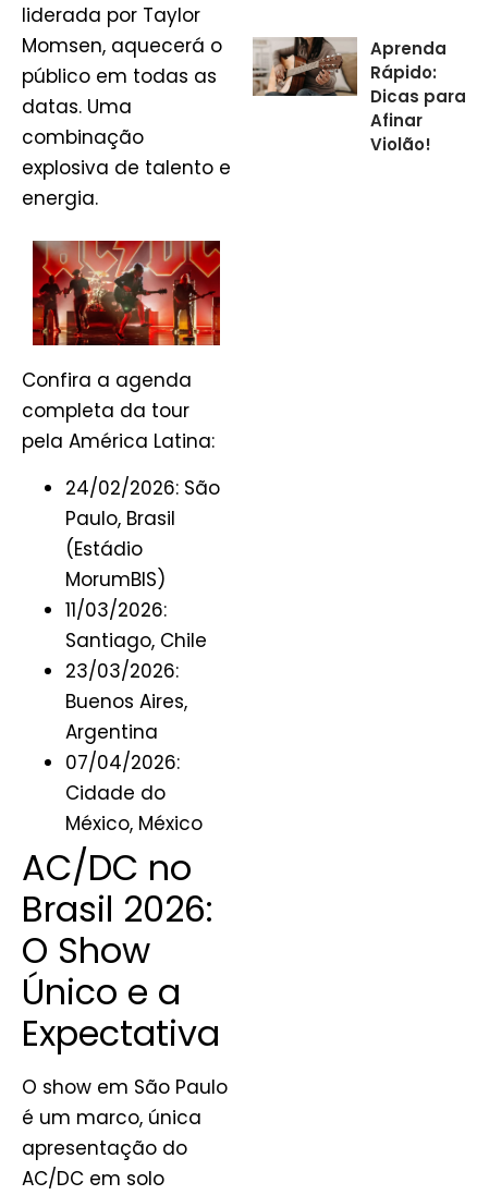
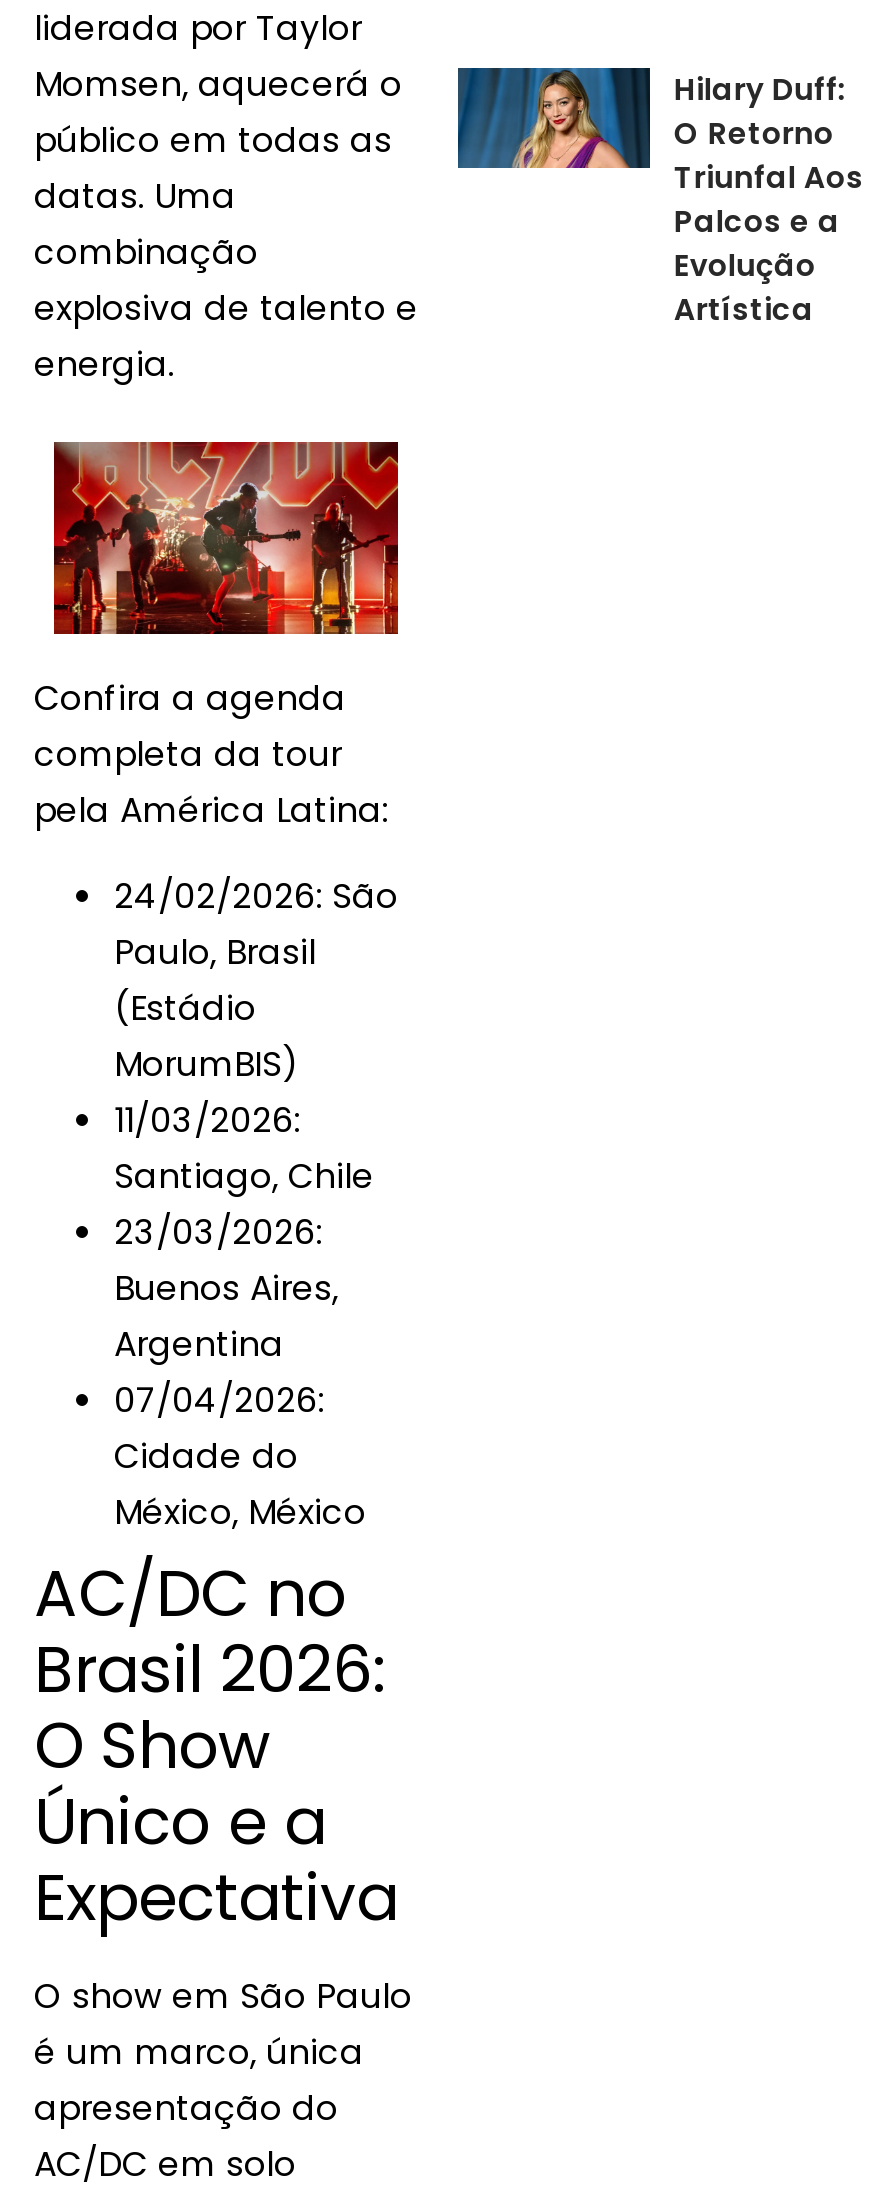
[252,36,466,156] [image] | Aprenda | Rápido: | Dicas para | Afinar | Violão! -> [456,66,864,330] [image] | Hilary Duff: | O Retorno | Triunfal Aos | Palcos e a | Evolução | Artística

